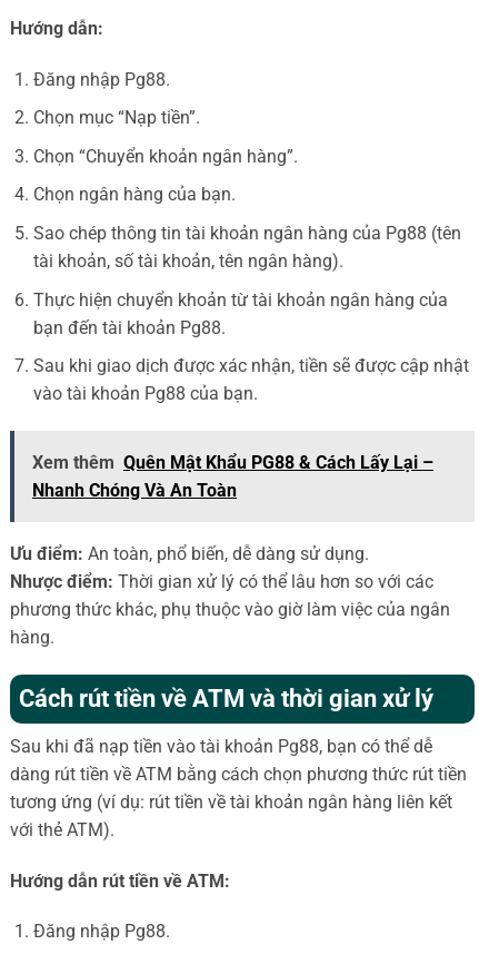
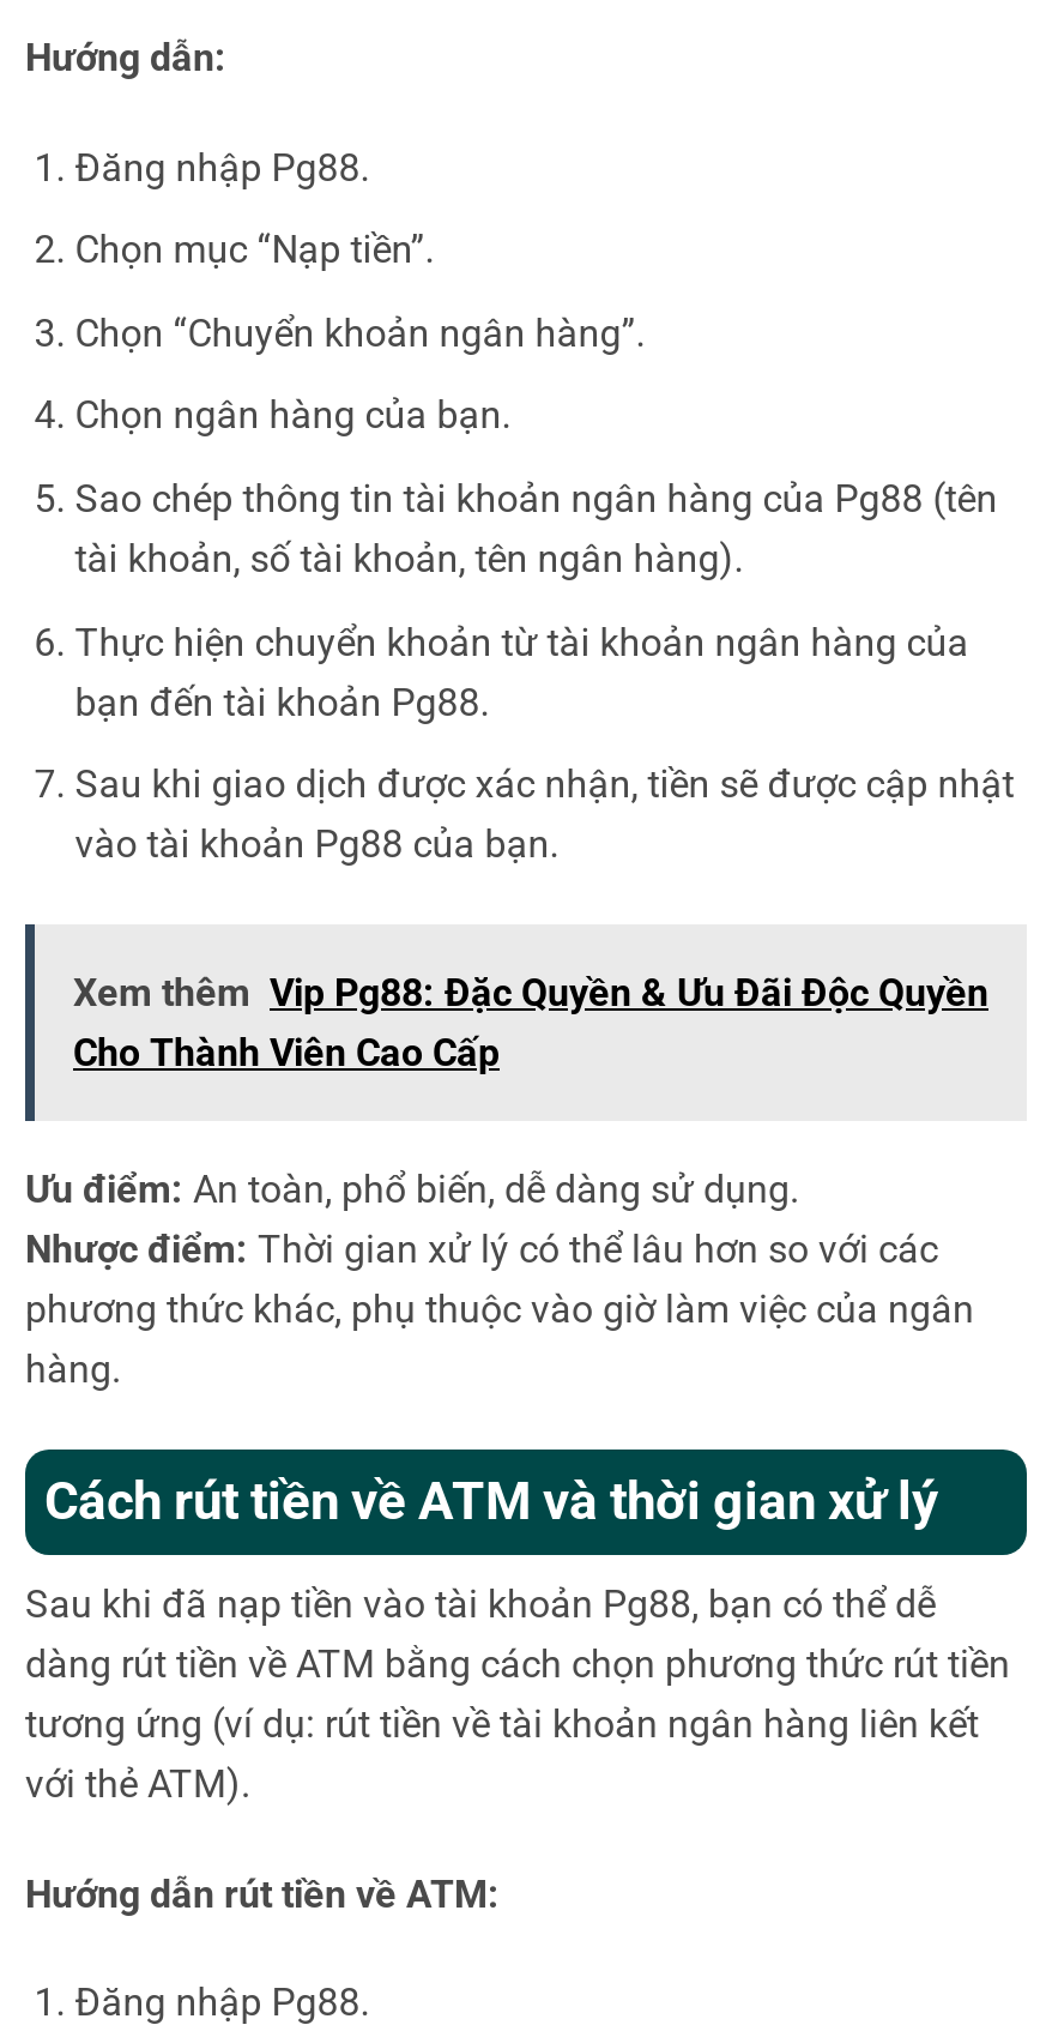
[32,452,433,501] Xem thêm Quên Mật Khẩu PG88 & Cách Lấy Lại – | Nhanh Chóng Và An Toàn -> [73,970,988,1075] Xem thêm Vip Pg88: Đặc Quyền & Ưu Đãi Độc Quyền | Cho Thành Viên Cao Cấp

